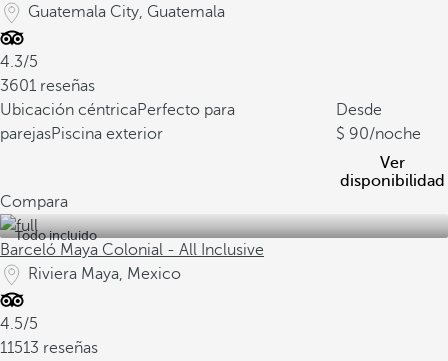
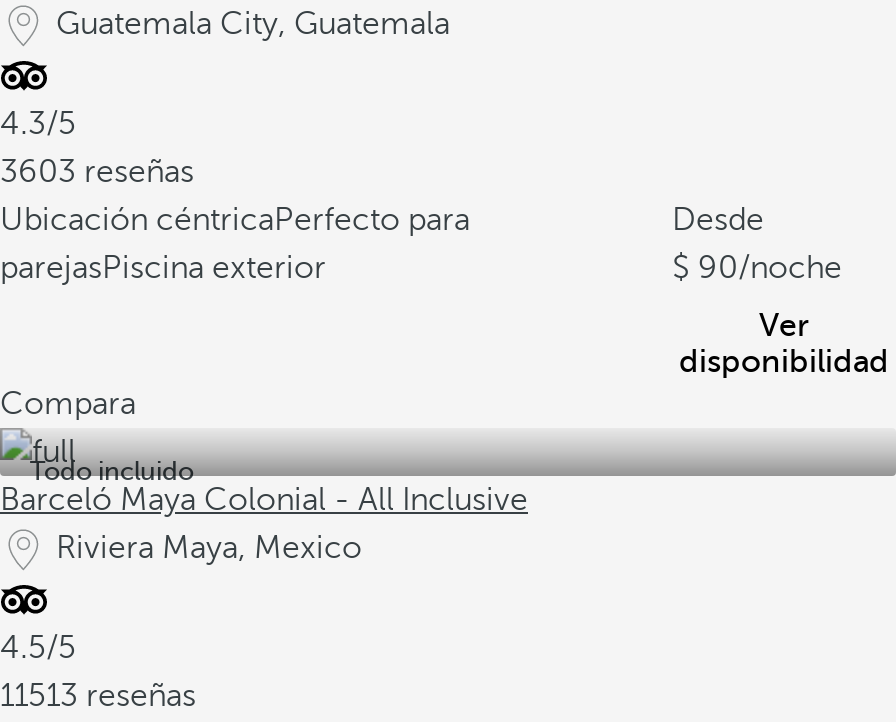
[0,77,95,95] 3601 reseñas -> [0,154,194,190] 3603 reseñas

